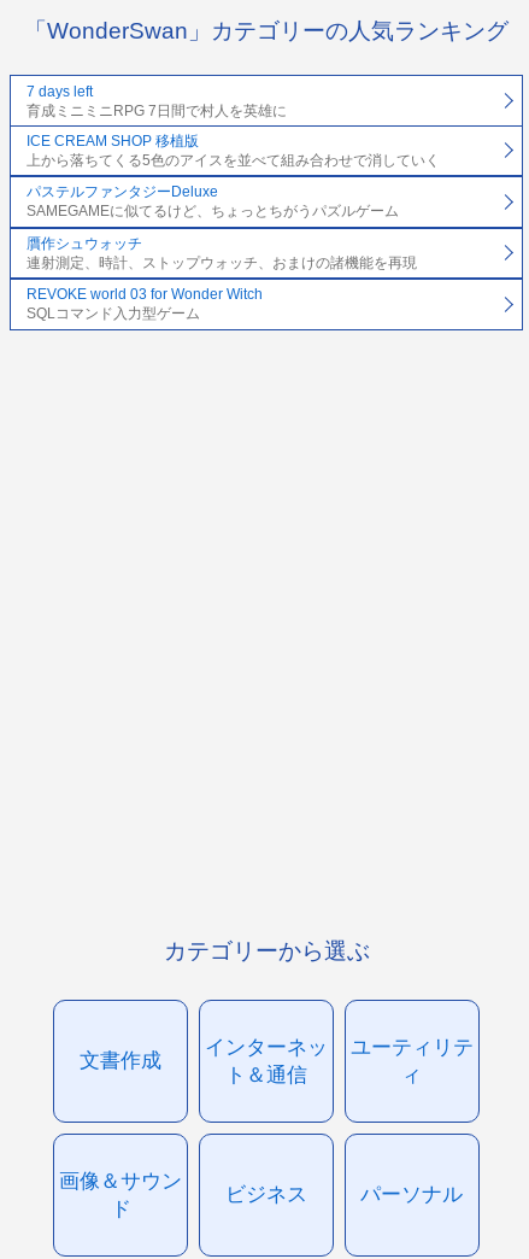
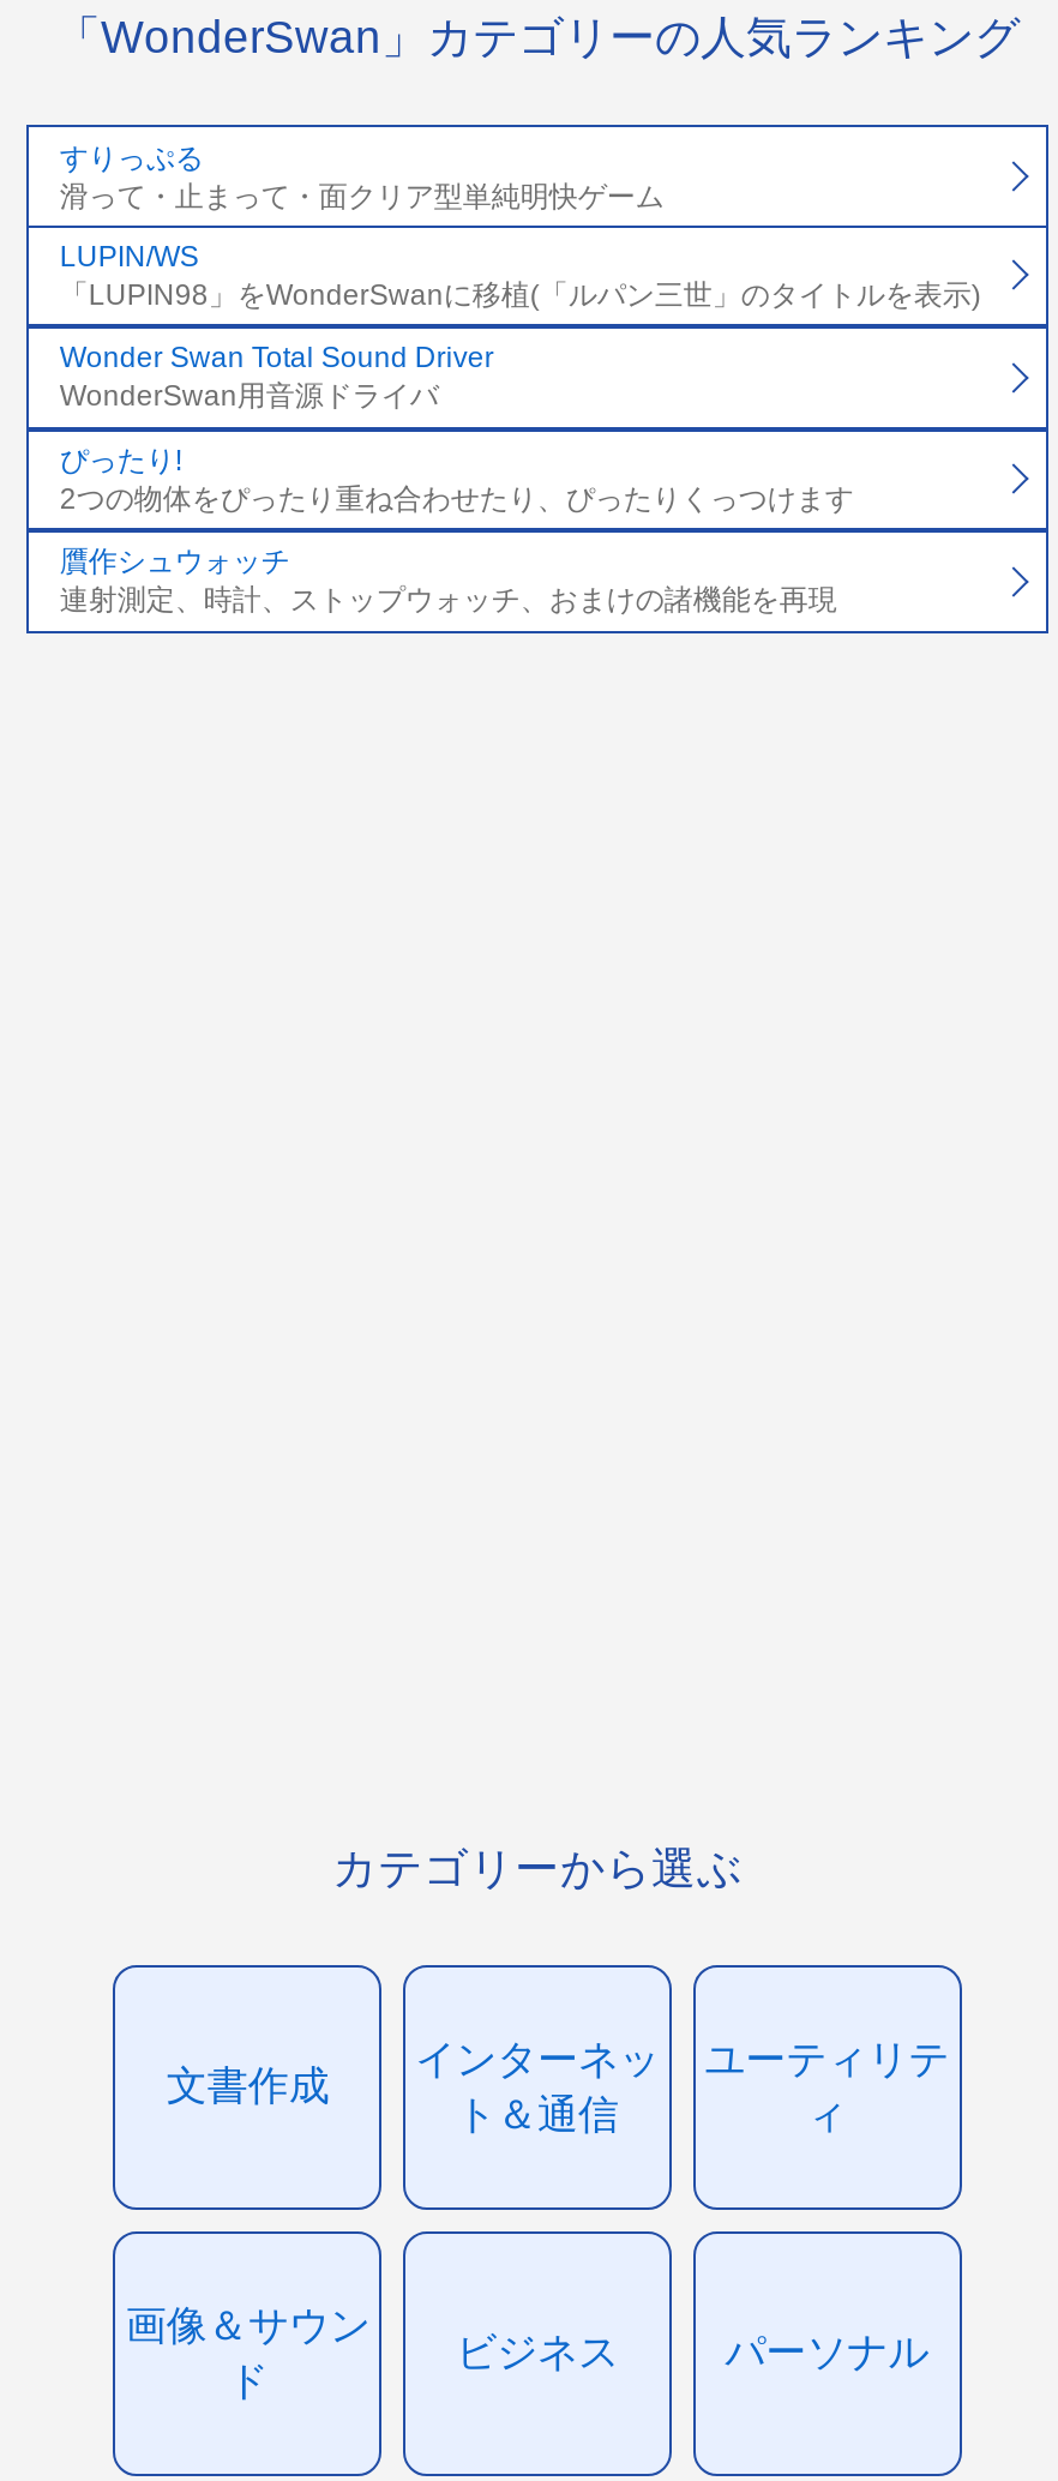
[26,83,440,220] 7 days left | 育成ミニミニRPG 7日間で村人を英雄に | ICE CREAM SHOP 移植版 | 上から落ちてくる5色のアイスを並べて組み合わせで消していく | パステルファンタジーDeluxe | SAMEGAMEに似てるけど、ちょっとちがうパズルゲーム -> [60,140,981,516] すりっぷる | 滑って・止まって・面クリア型単純明快ゲーム | LUPIN/WS | 「LUPIN98」をWonderSwanに移植(「ルパン三世」のタイトルを表示) | Wonder Swan Total Sound Driver | WonderSwan用音源ドライバ | ぴったり! | 2つの物体をぴったり重ね合わせたり、ぴったりくっつけます
moved [26,235,417,271] -> [60,546,837,618]: 贋作シュウォッチ | 連射測定、時計、ストップウォッチ、おまけの諸機能を再現
[26,286,263,322] REVOKE world 03 for Wonder Witch | SQLコマンド入力型ゲーム -> none

